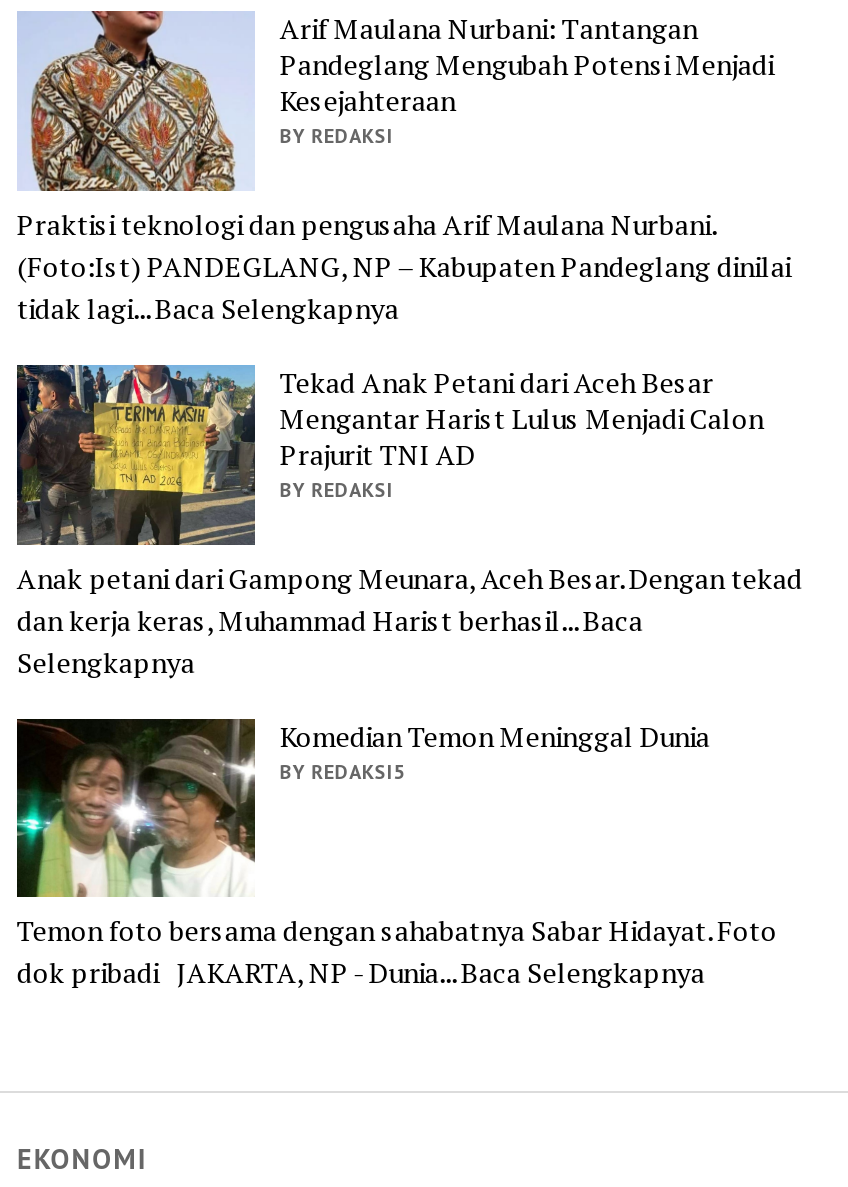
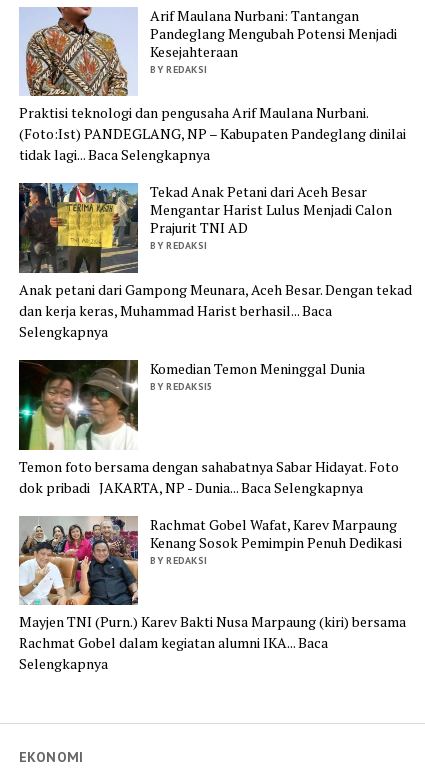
none -> [18,515,406,673] [image] | Rachmat Gobel Wafat, Karev Marpaung | Kenang Sosok Pemimpin Penuh Dedikasi | BY REDAKSI | Mayjen TNI (Purn.) Karev Bakti Nusa Marpaung (kiri) bersama | Rachmat Gobel dalam kegiatan alumni IKA... Baca | Selengkapnya

